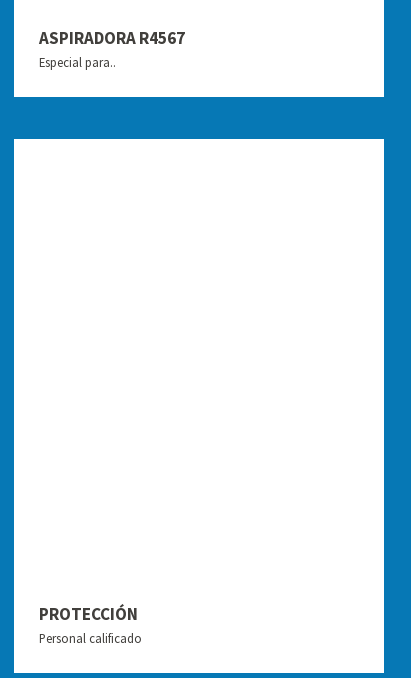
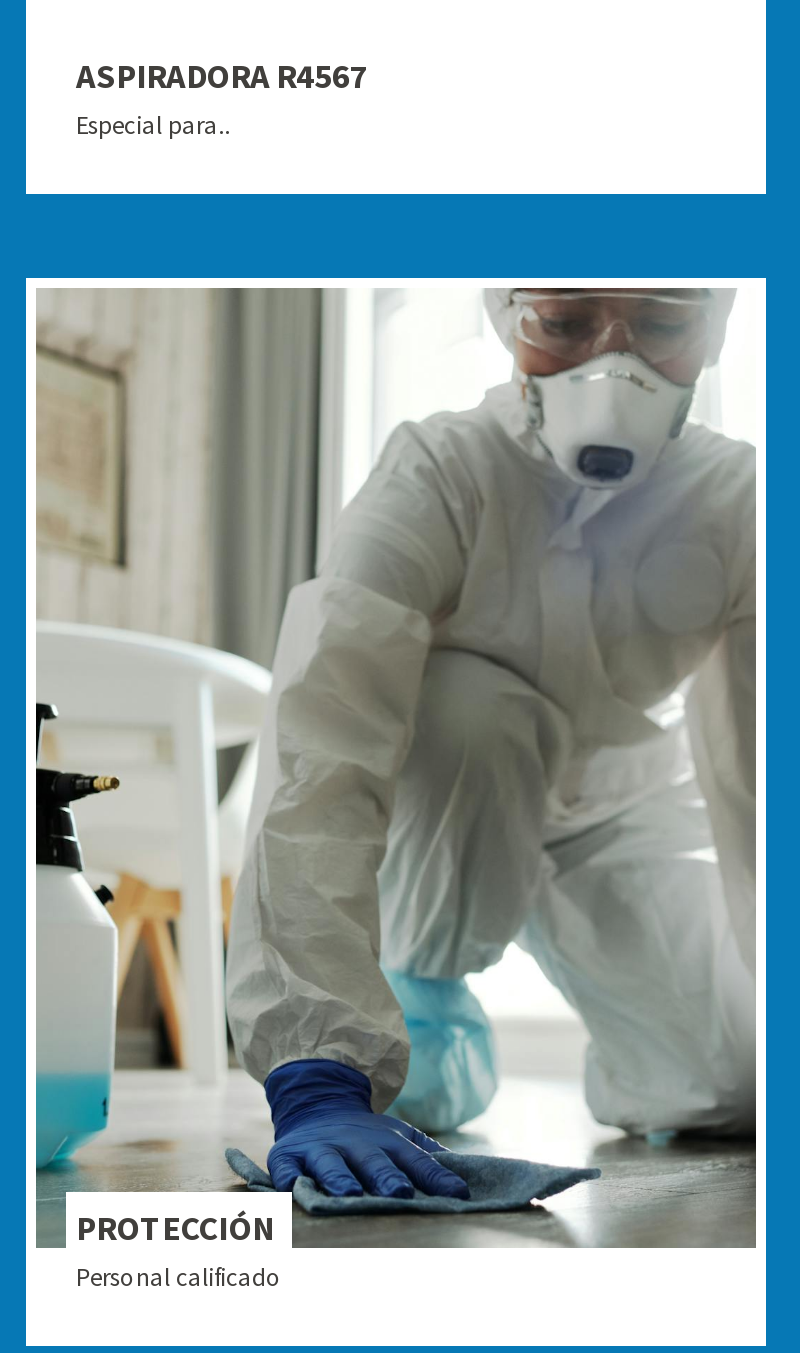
none -> [34,286,758,1250] [image]

